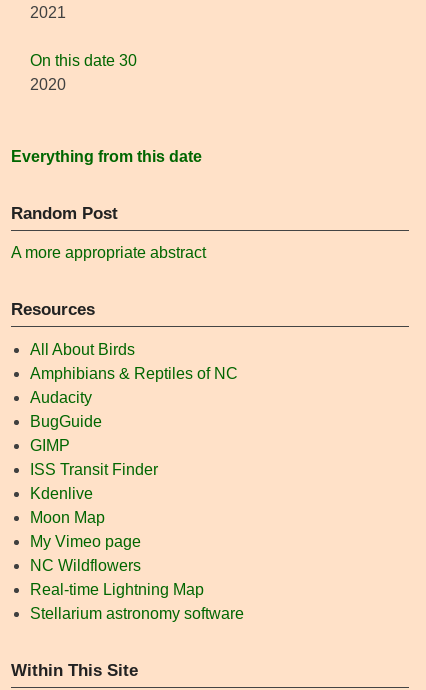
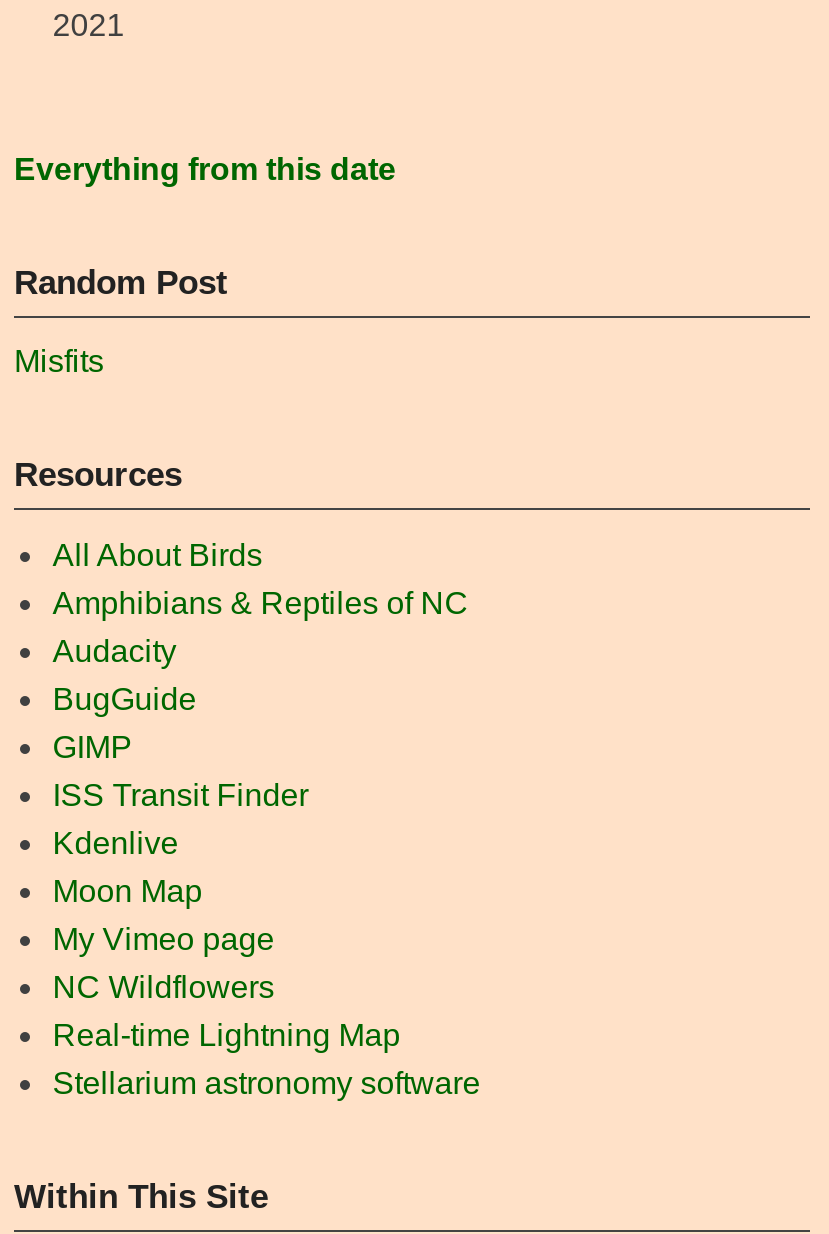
[30,52,137,93] On this date 30 | 2020 -> none
[11,244,206,261] A more appropriate abstract -> [14,344,104,378] Misfits

